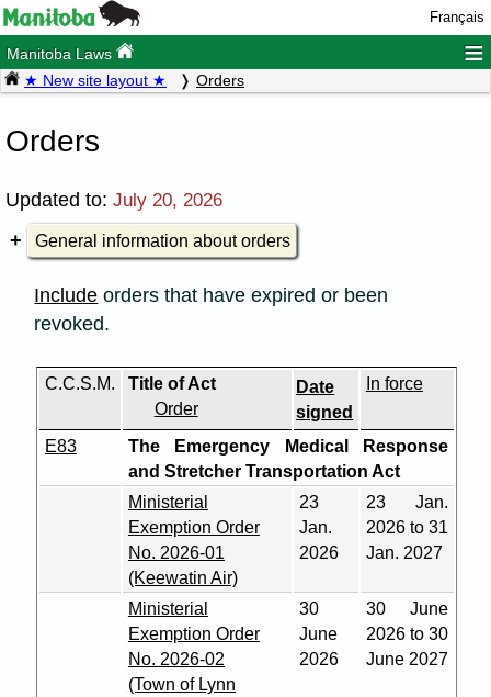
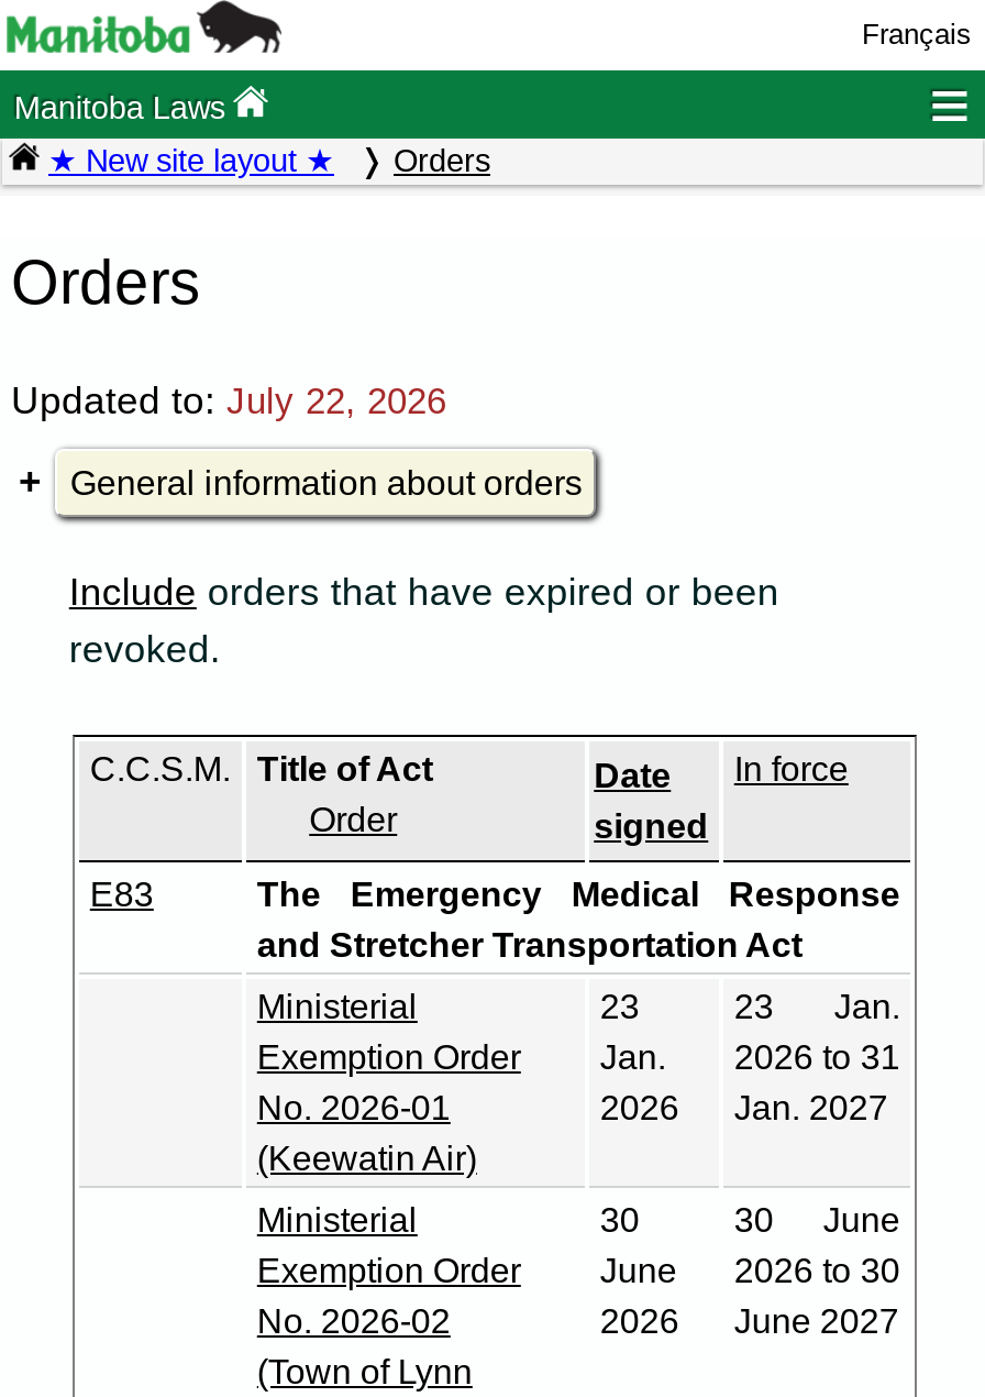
[5,189,222,211] Updated to: July 20, 2026 -> [11,378,446,422] Updated to: July 22, 2026

